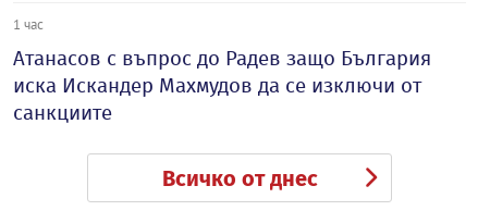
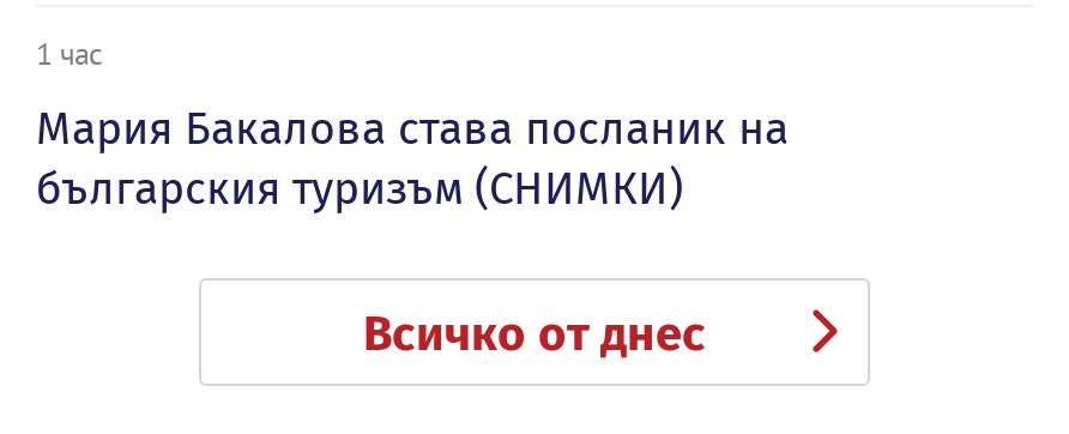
[13,46,431,125] Атанасов с въпрос до Радев защо България | иска Искандер Махмудов да се изключи от | санкциите -> [36,101,789,216] Мария Бакалова става посланик на | българския туризъм (СНИМКИ)

